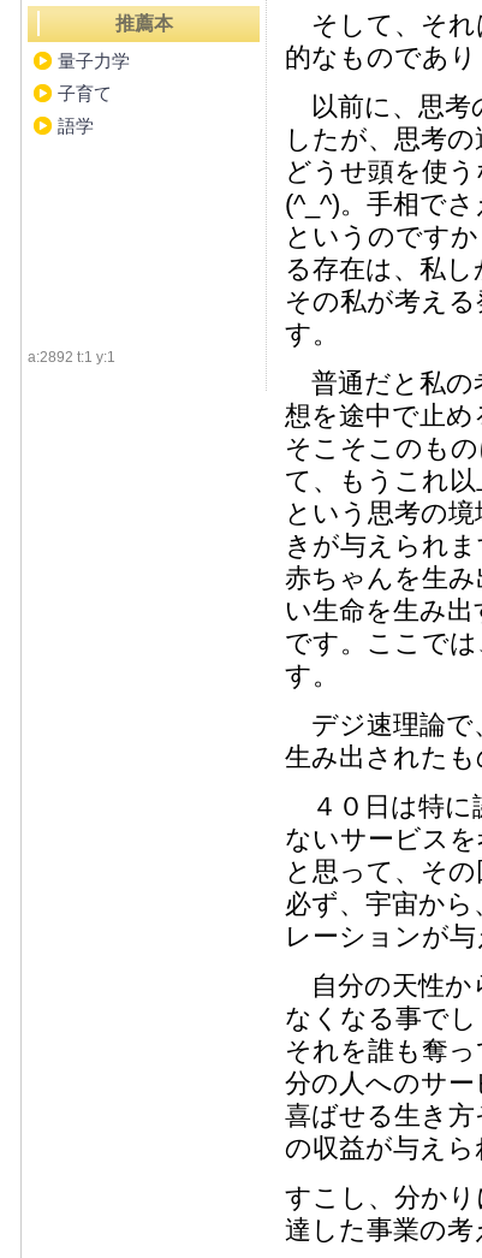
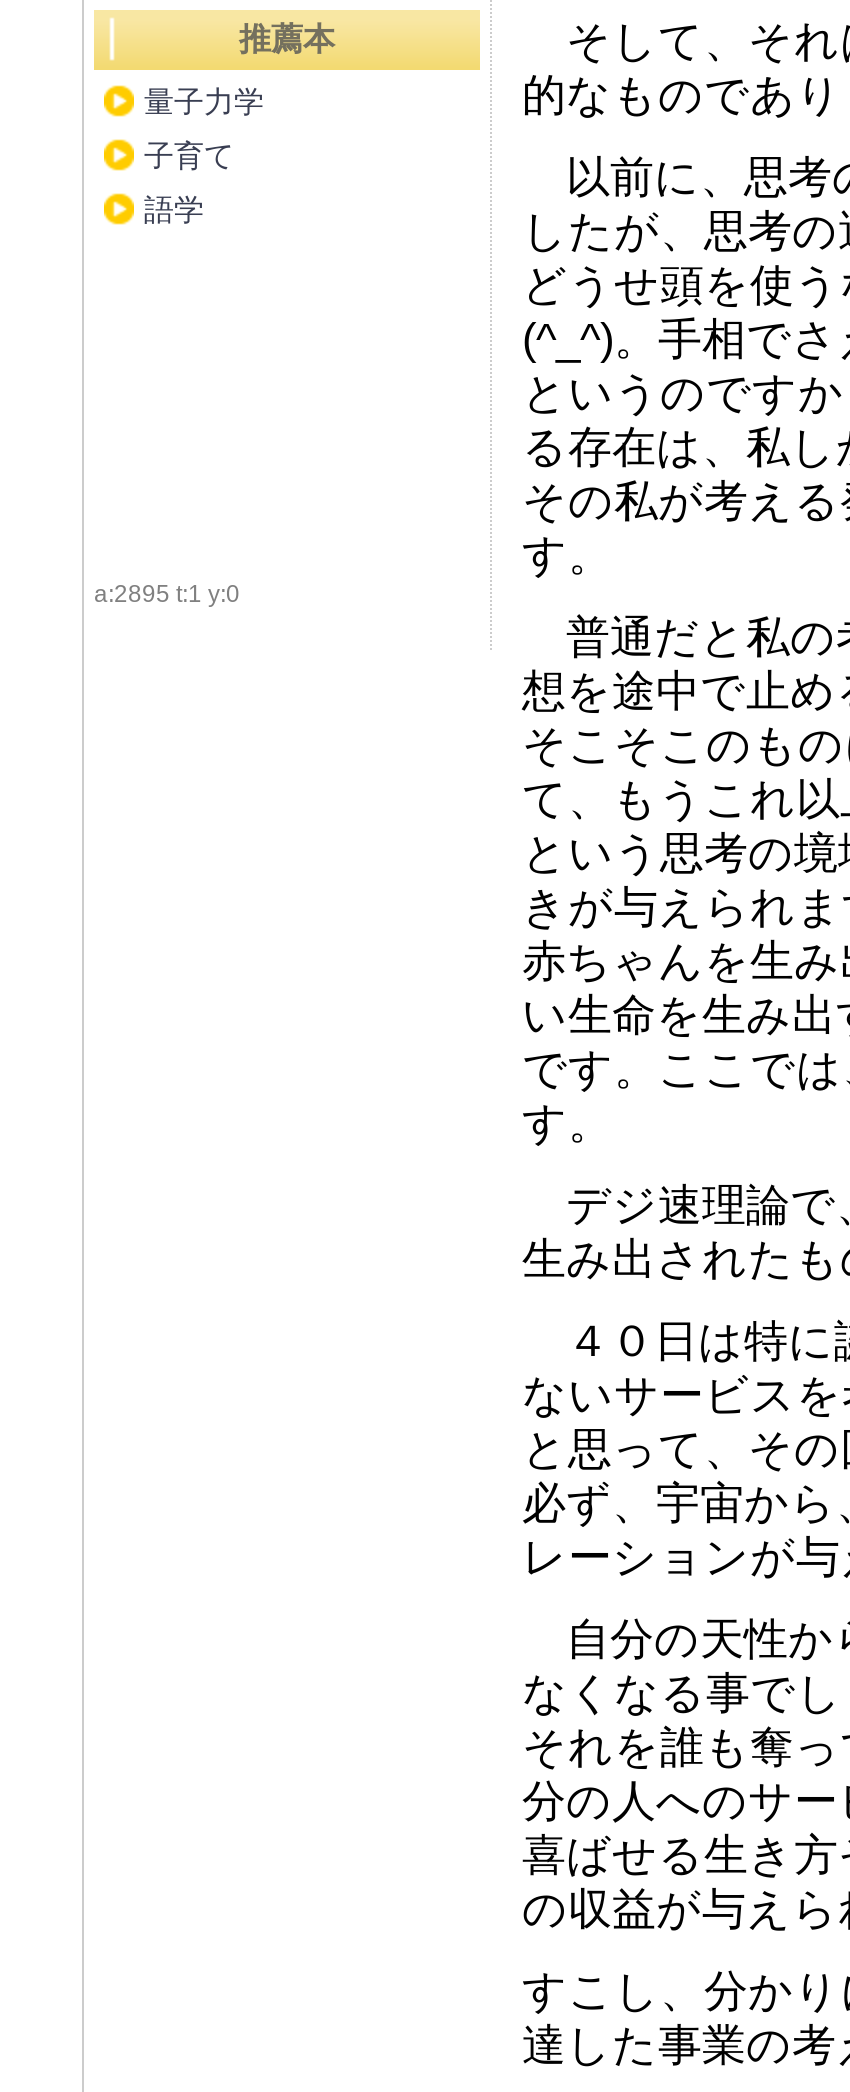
[28,349,115,366] a:2892 t:1 y:1 -> [94,581,240,609] a:2895 t:1 y:0

